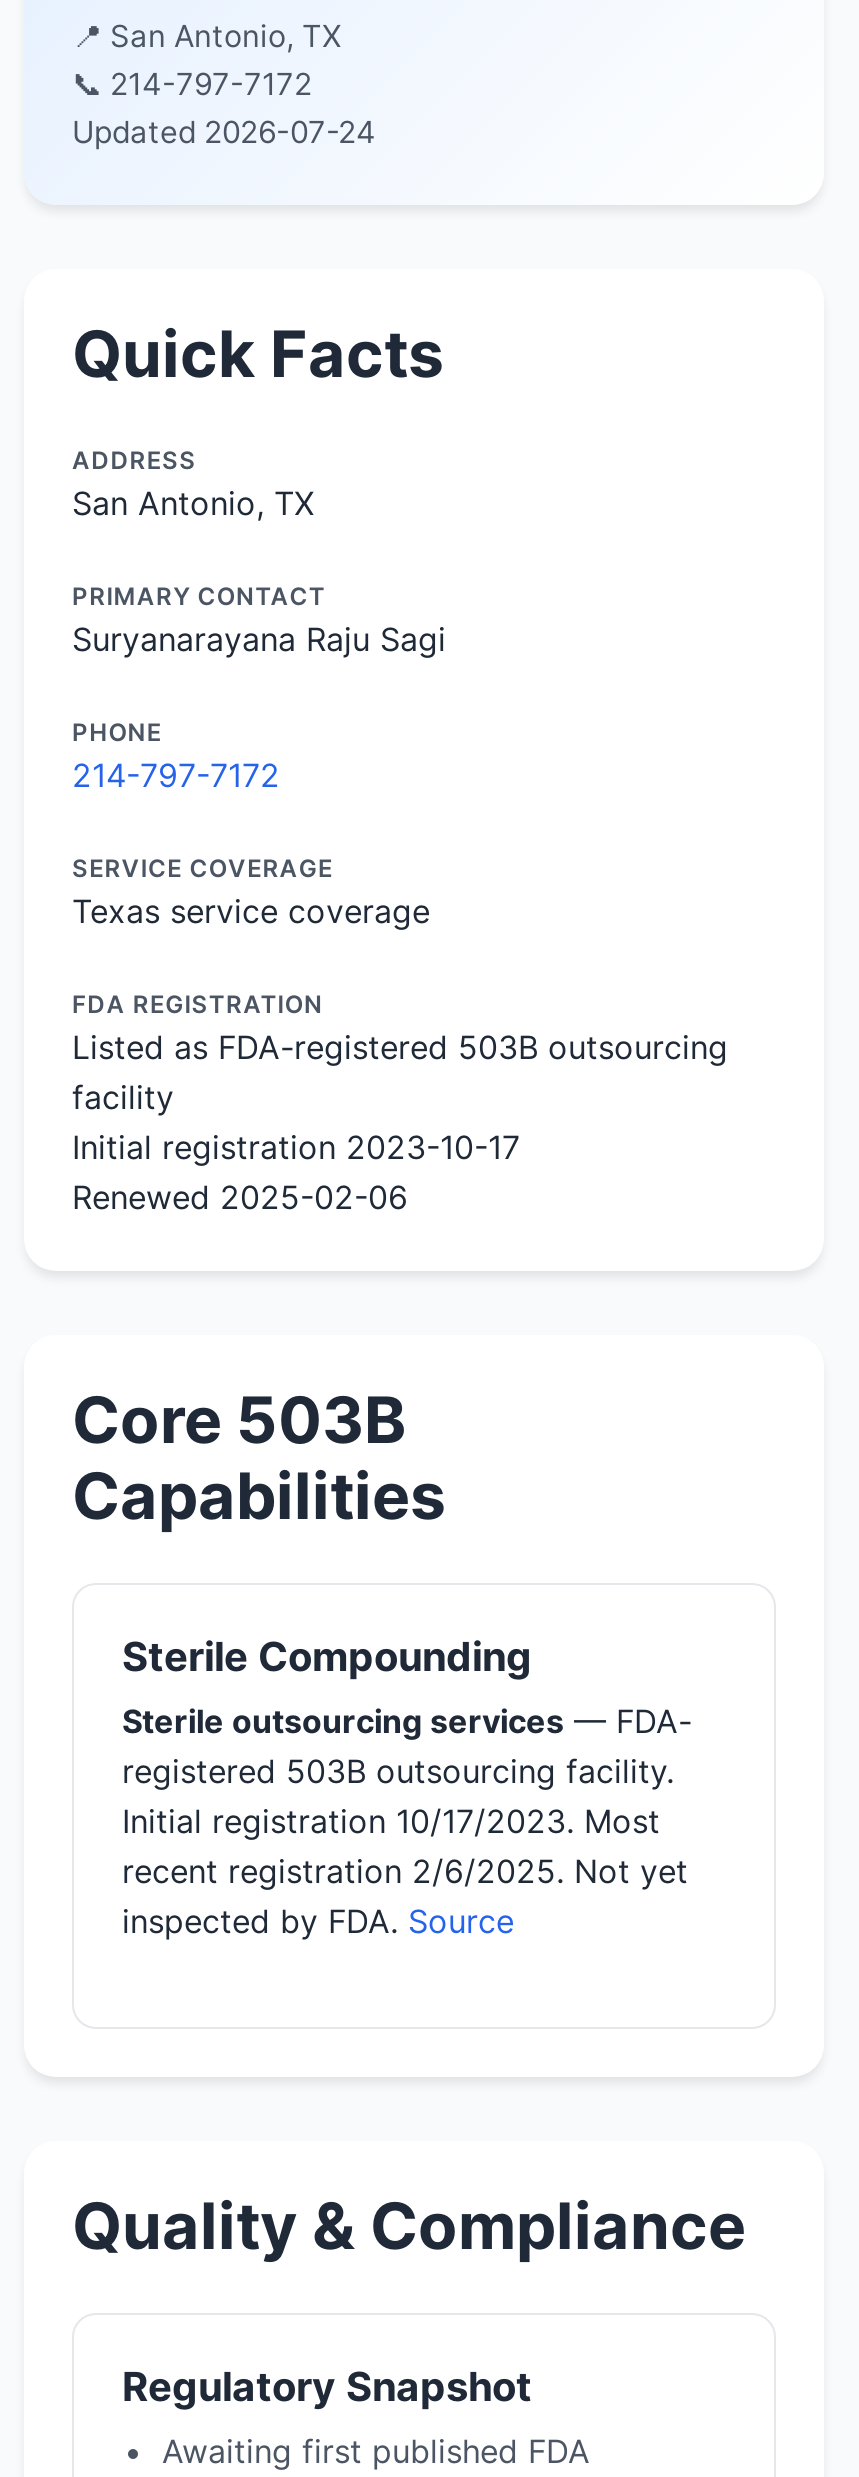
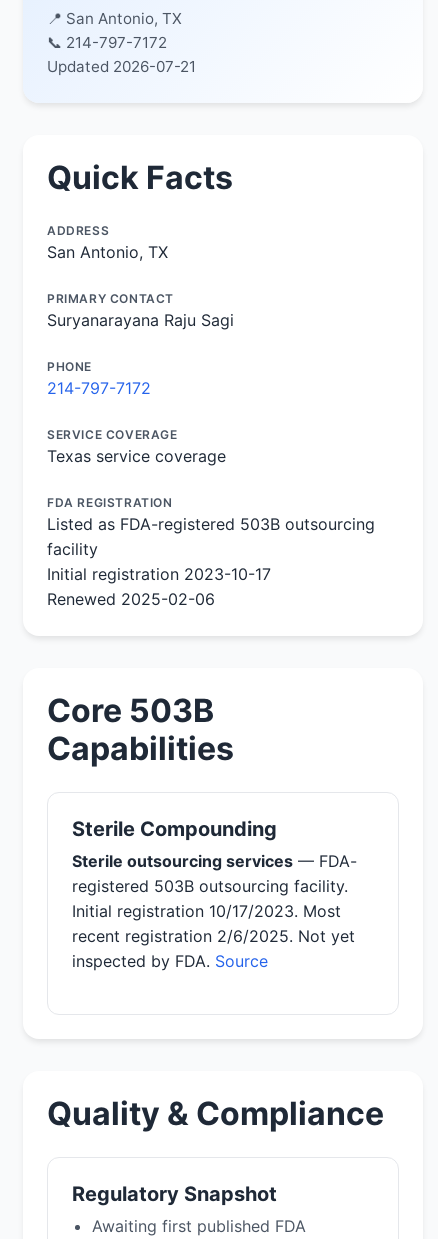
[72,114,376,152] Updated 2026-07-24 -> [47,57,196,76] Updated 2026-07-21

